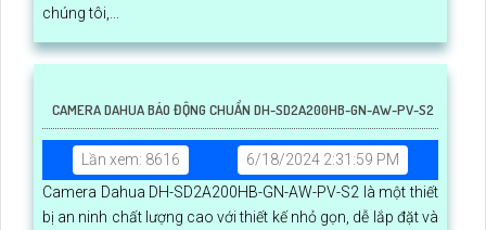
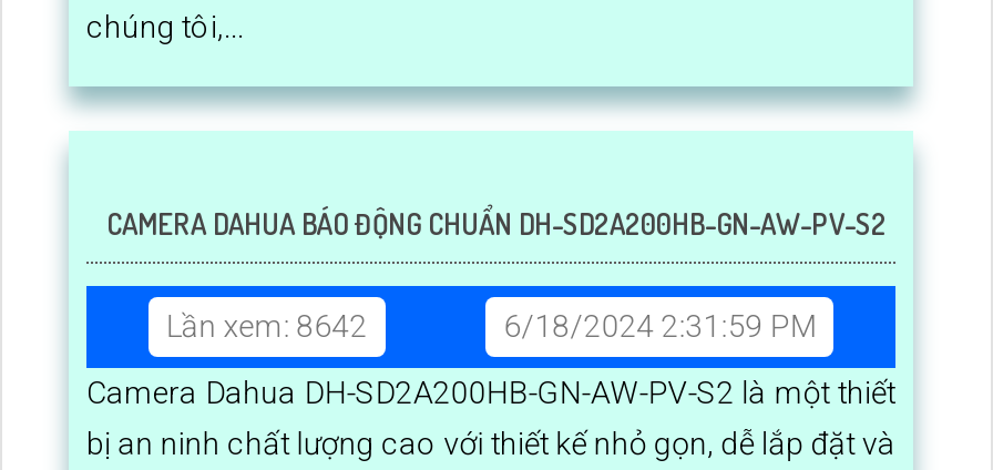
[81,151,180,168] Lần xem: 8616 -> [166,309,367,344] Lần xem: 8642

